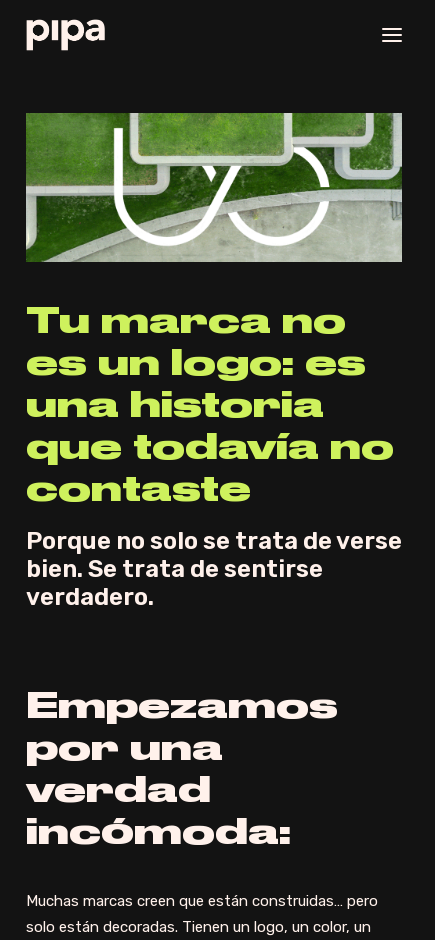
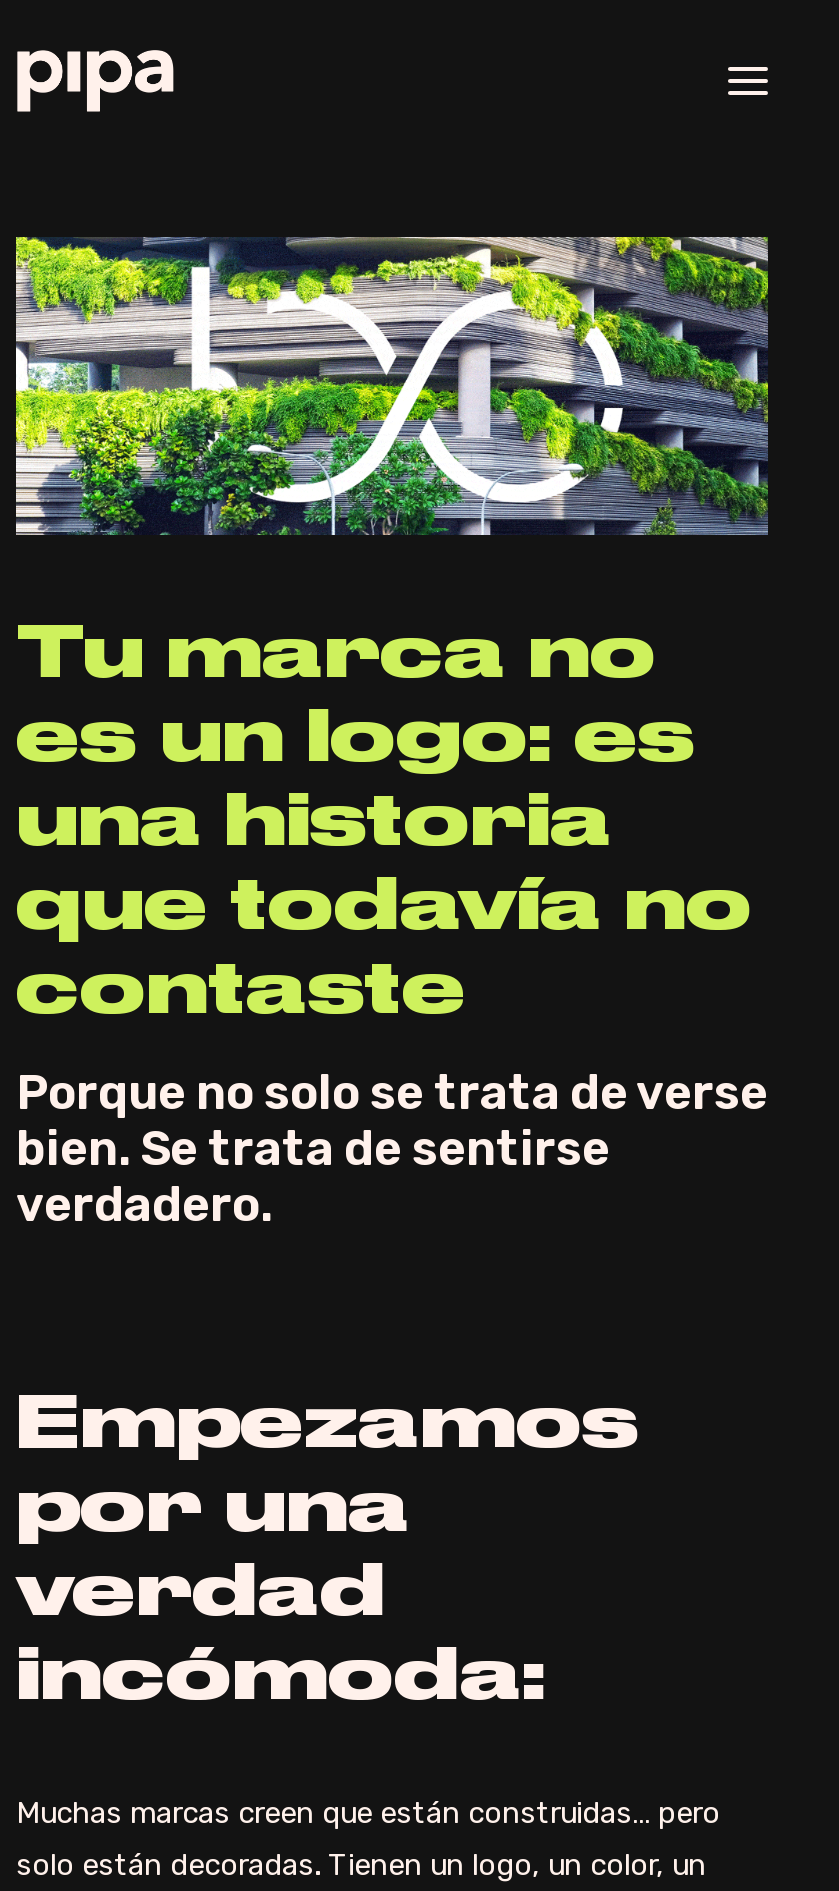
[25,112,403,263] [image] -> [14,235,770,537] [image]

